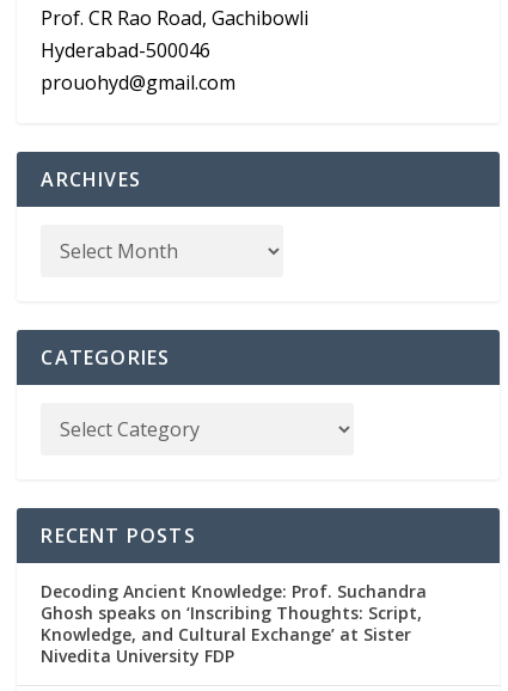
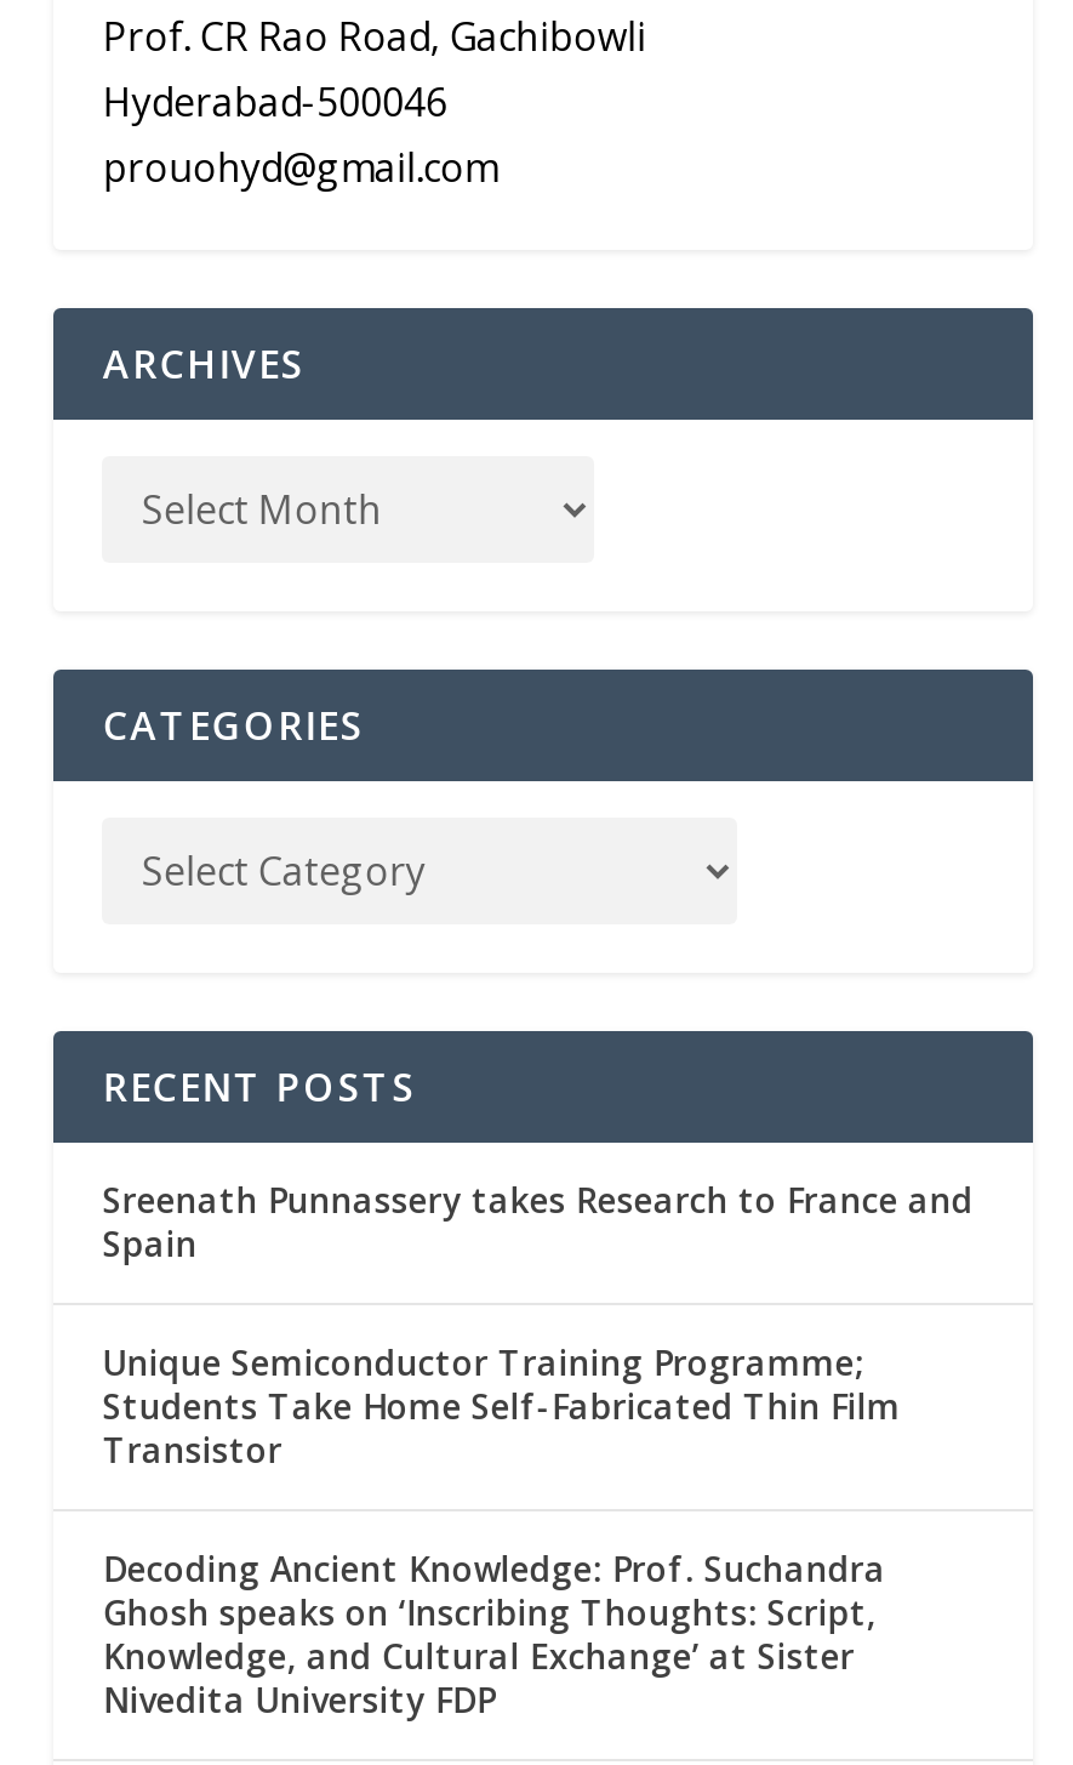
none -> [103,1177,973,1473] Sreenath Punnassery takes Research to France and | Spain | Unique Semiconductor Training Programme; | Students Take Home Self-Fabricated Thin Film | Transistor

